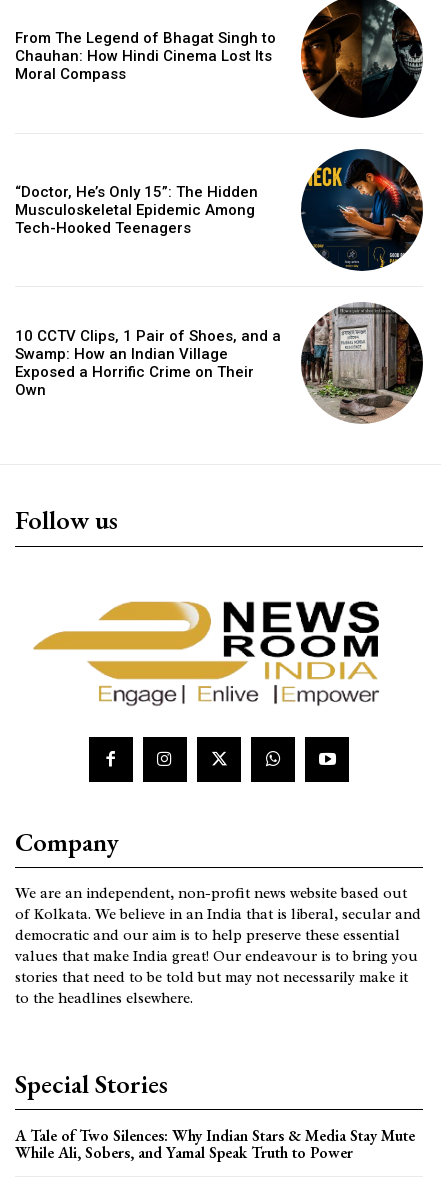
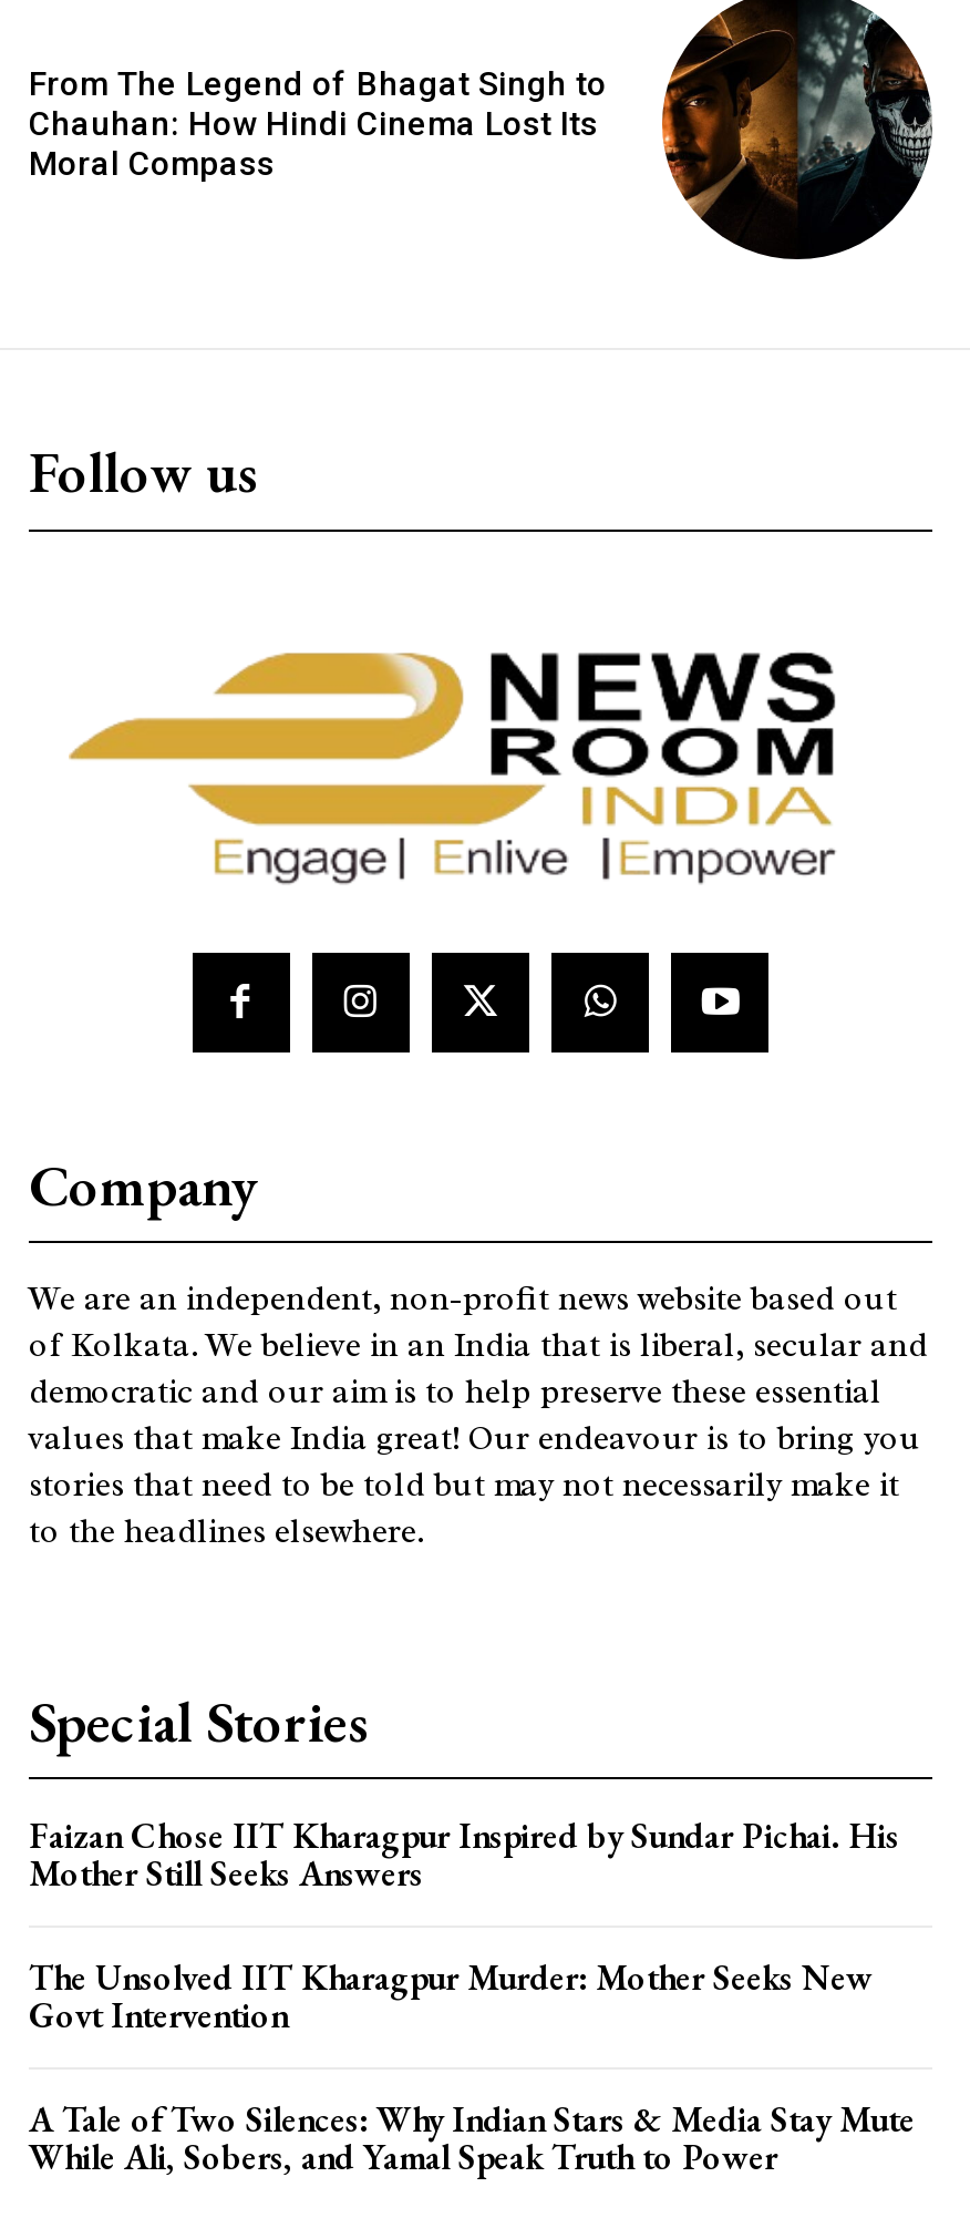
[300,148,424,272] [image] -> none
[15,183,258,237] “Doctor, He’s Only 15”: The Hidden | Musculoskeletal Epidemic Among | Tech-Hooked Teenagers -> none
[15,294,423,423] [image] | 10 CCTV Clips, 1 Pair of Shoes, and a | Swamp: How an Indian Village | Exposed a Horrific Crime on Their | Own -> none
moved [15,503,421,1100] -> [29,435,928,1759]: [image] | Follow us | Company | ... | to the headlines elsewhere. | Special Stories
none -> [29,1812,899,2038] Faizan Chose IIT Kharagpur Inspired by Sundar Pichai. His | Mother Still Seeks Answers | The Unsolved IIT Kharagpur Murder: Mother Seeks New | Govt Intervention

